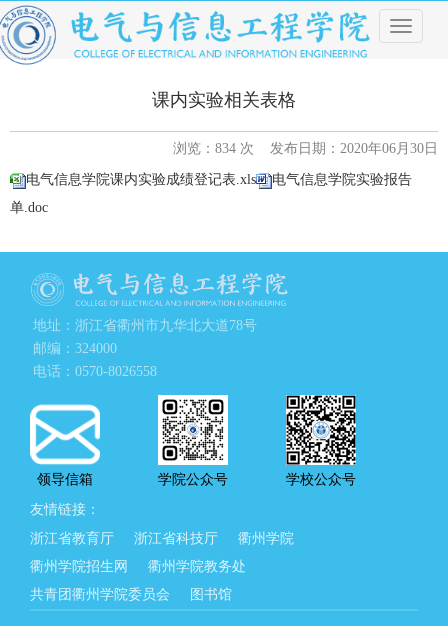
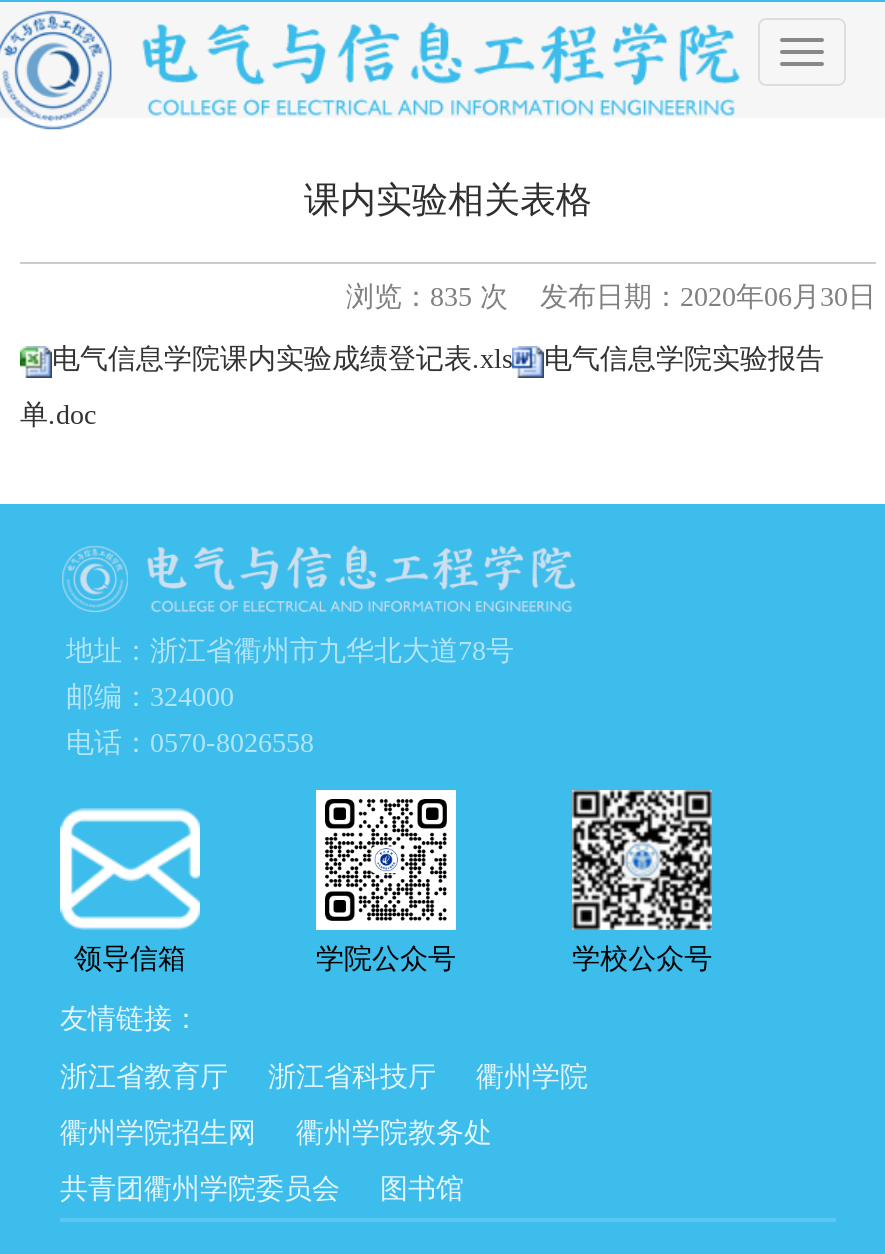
[173,141,438,156] 浏览：834次 发布日期：2020年06月30日 -> [346,282,876,312] 浏览：835次 发布日期：2020年06月30日

